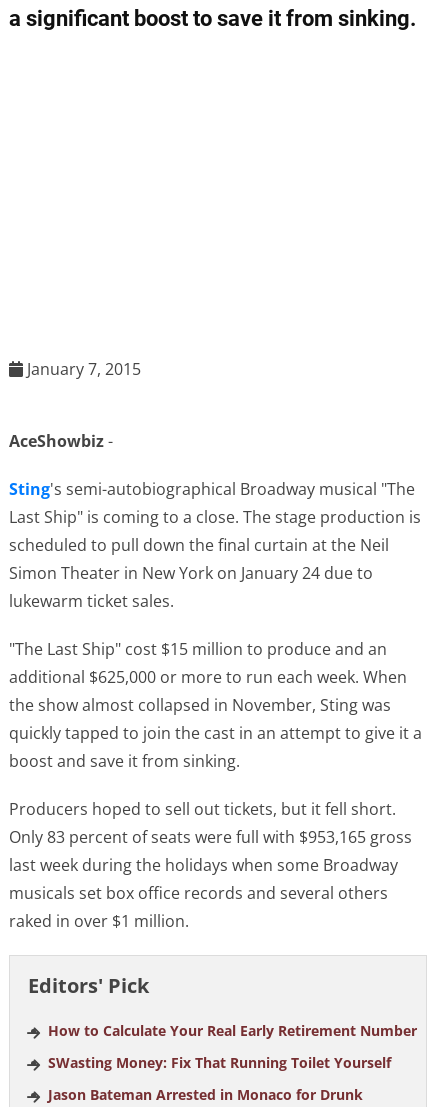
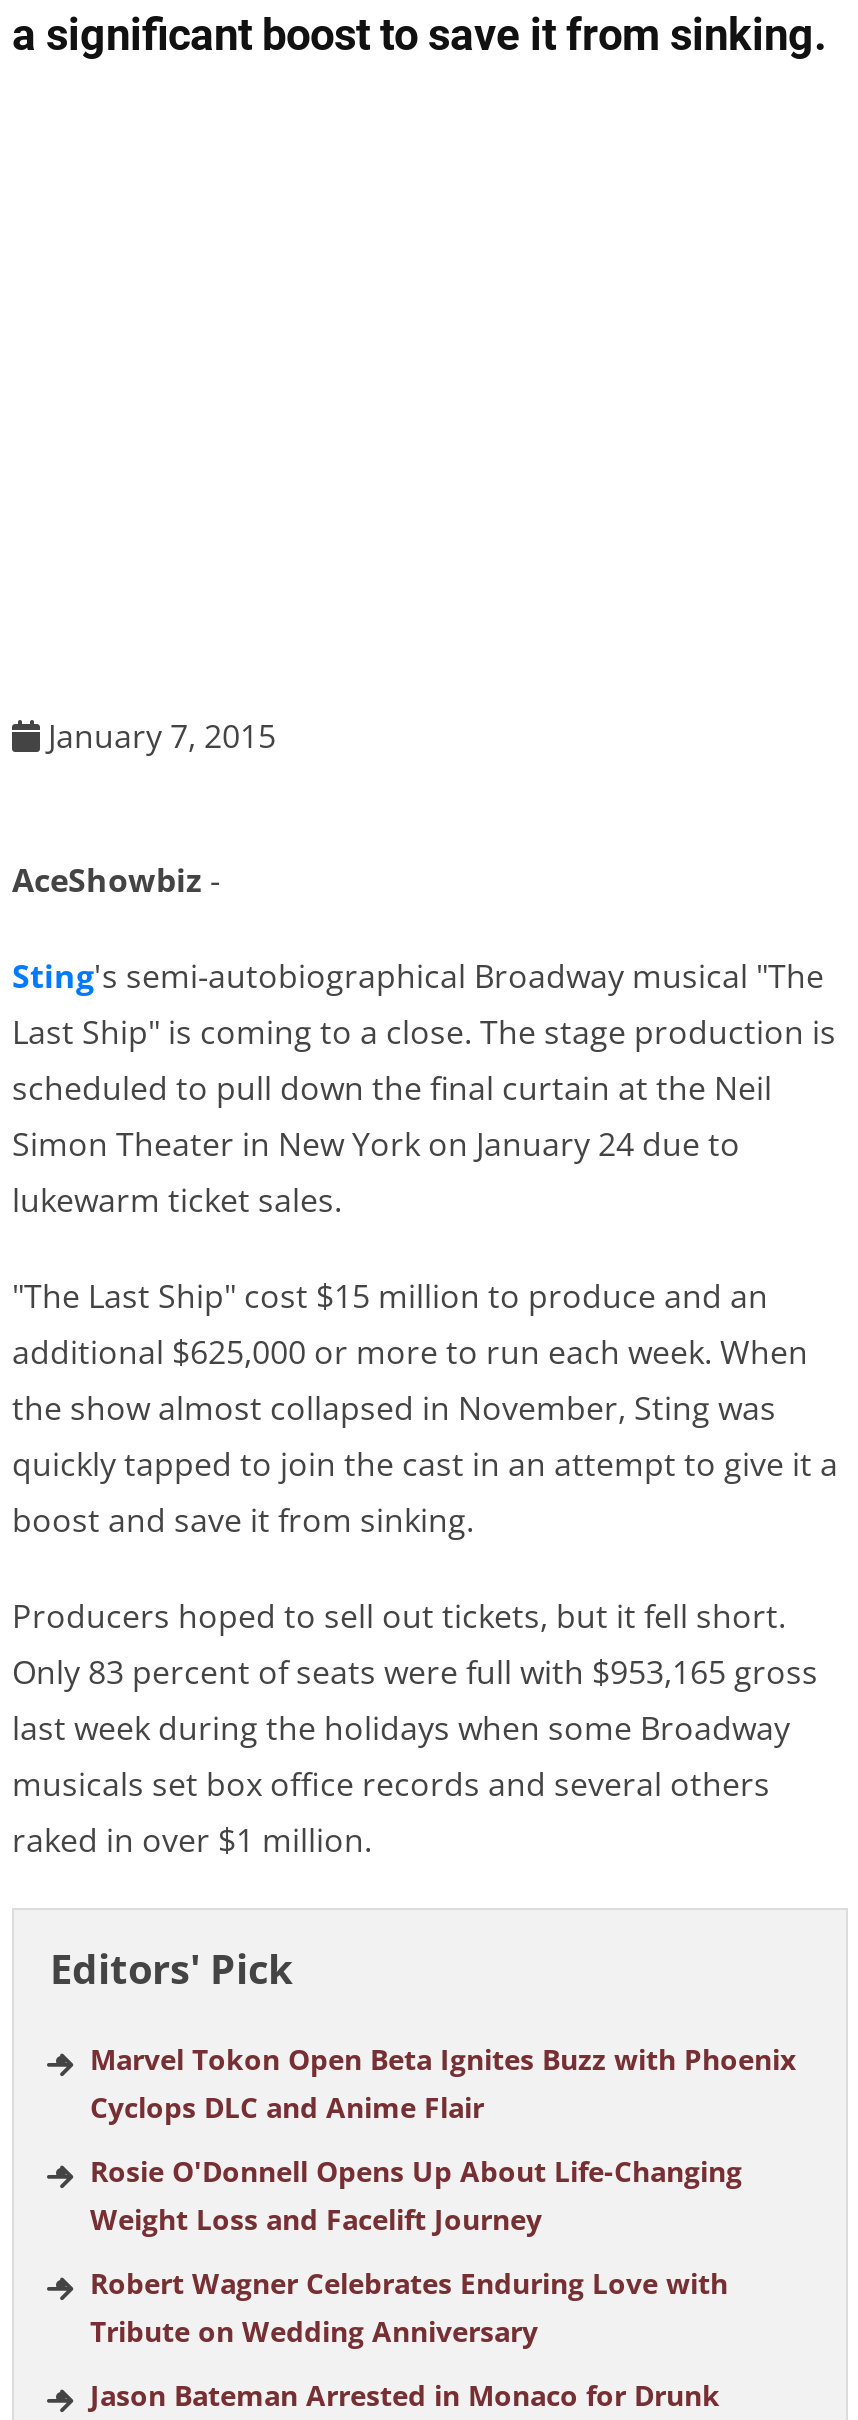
[48,1021,417,1072] How to Calculate Your Real Early Retirement Number | SWasting Money: Fix That Running Toilet Yourself -> [90,2040,796,2350] Marvel Tokon Open Beta Ignites Buzz with Phoenix | Cyclops DLC and Anime Flair | Rosie O'Donnell Opens Up About Life-Changing | Weight Loss and Facelift Journey | Robert Wagner Celebrates Enduring Love with | Tribute on Wedding Anniversary

